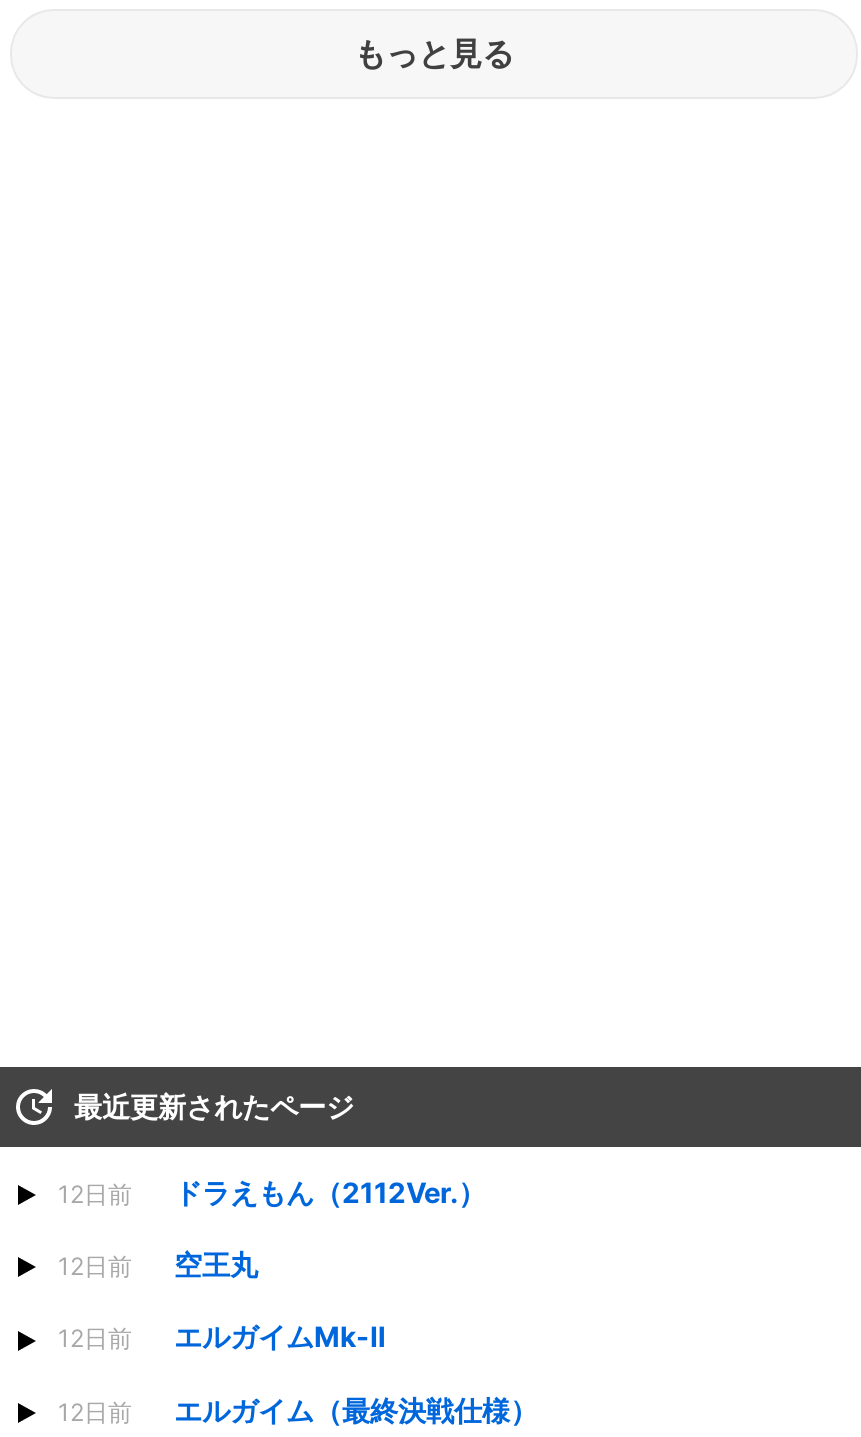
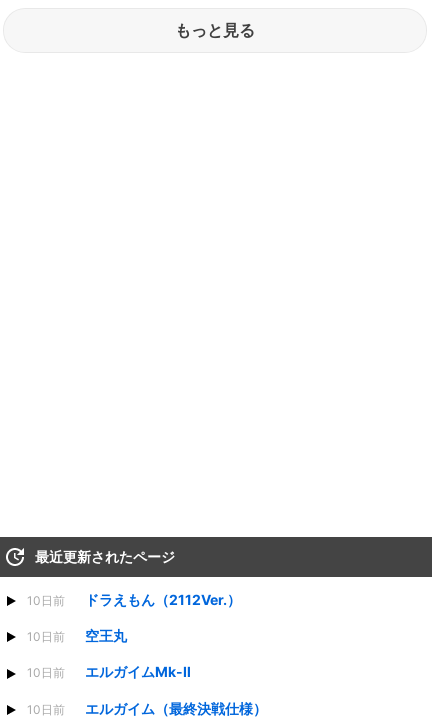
[58,1175,486,1209] 12日前 ドラえもん（2112Ver.） -> [27,591,241,608] 10日前 ドラえもん（2112Ver.）
[58,1247,258,1281] 12日前 空王丸 -> [27,627,127,644] 10日前 空王丸
[58,1320,386,1354] 12日前 エルガイムMk-Ⅱ -> [27,663,191,680] 10日前 エルガイムMk-Ⅱ
[58,1392,538,1426] 12日前 エルガイム（最終決戦仕様） -> [27,700,267,717] 10日前 エルガイム（最終決戦仕様）

